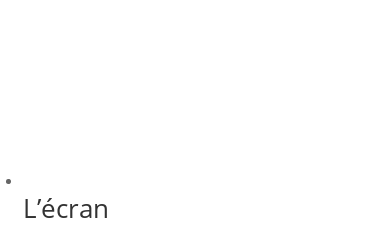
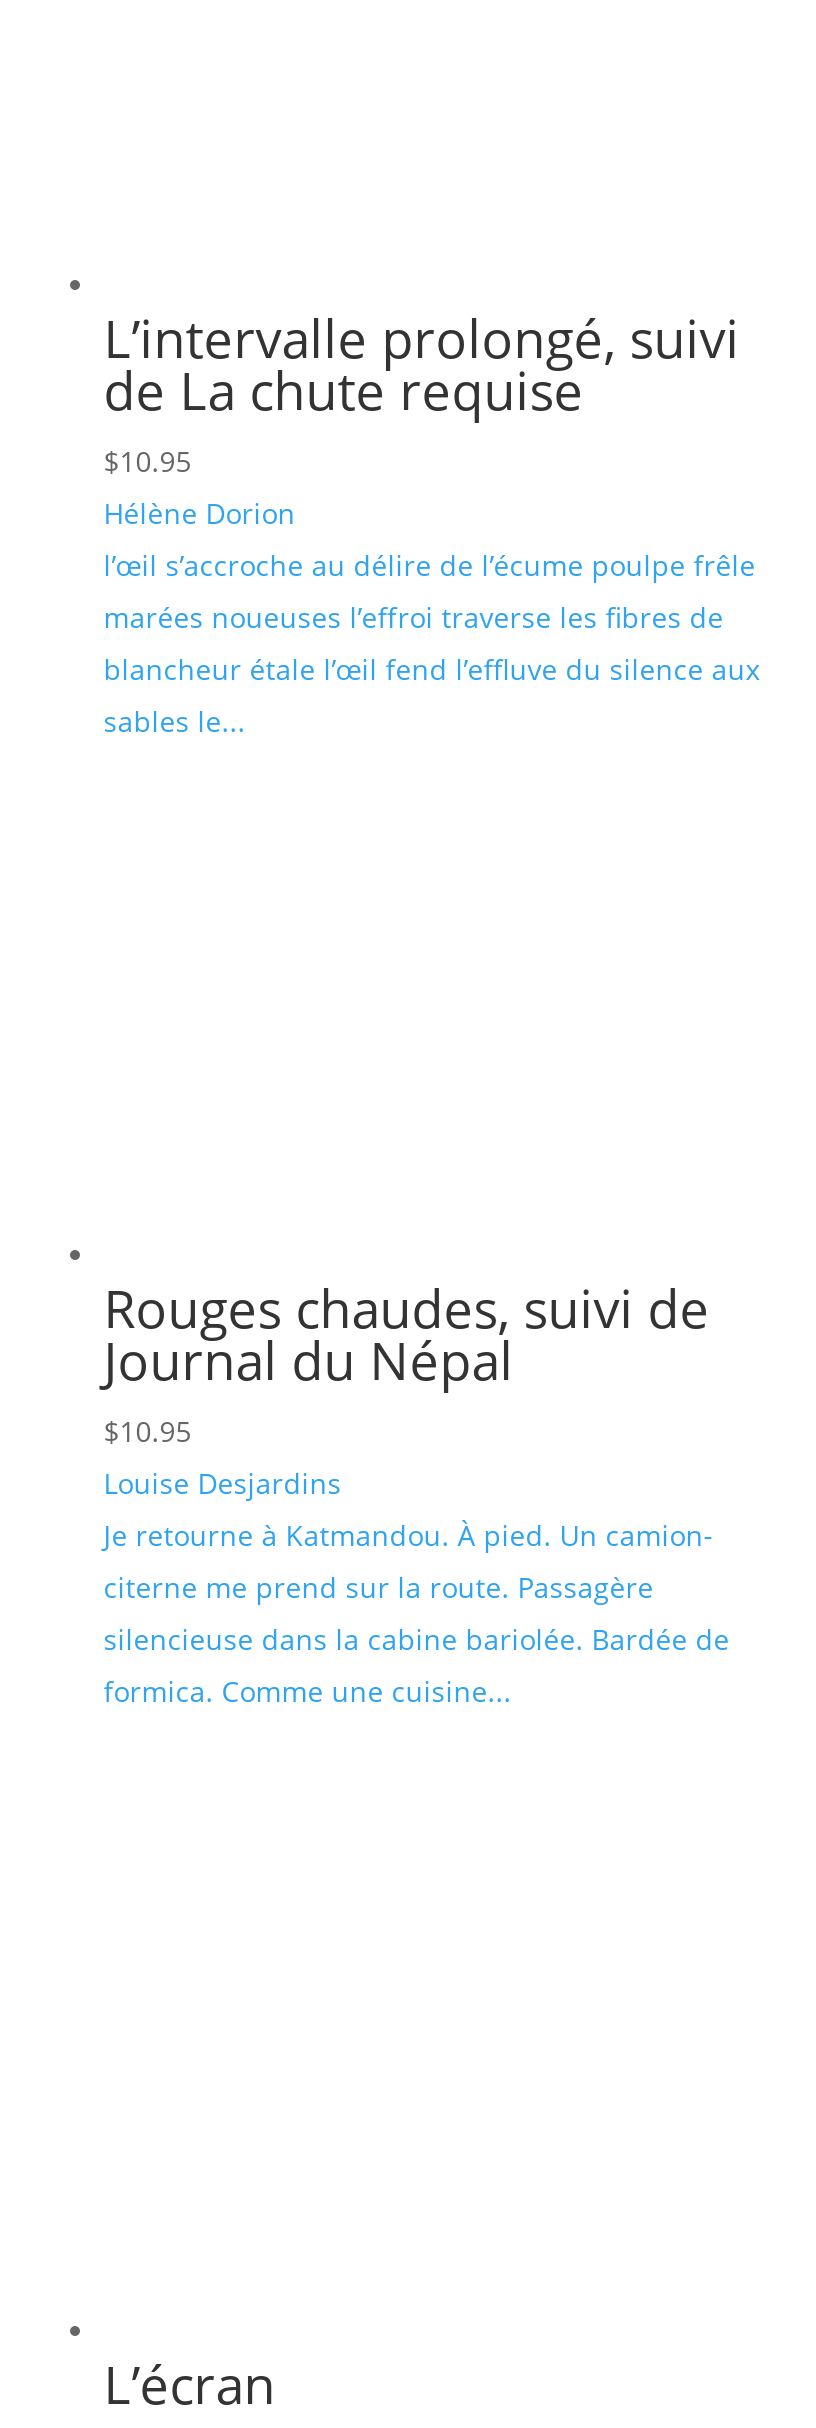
none -> [104,302,760,740] L’intervalle prolongé, suivi | de La chute requise | $10.95 | Hélène Dorion | l’œil s’accroche au délire de l’écume poulpe frêle | marées noueuses l’effroi traverse les fibres de | blancheur étale l’œil fend l’effluve du silence aux | sables le...
none -> [104,1271,730,1709] Rouges chaudes, suivi de | Journal du Népal | $10.95 | Louise Desjardins | Je retourne à Katmandou. À pied. Un camion- | citerne me prend sur la route. Passagère | silencieuse dans la cabine bariolée. Bardée de | formica. Comme une cuisine...

